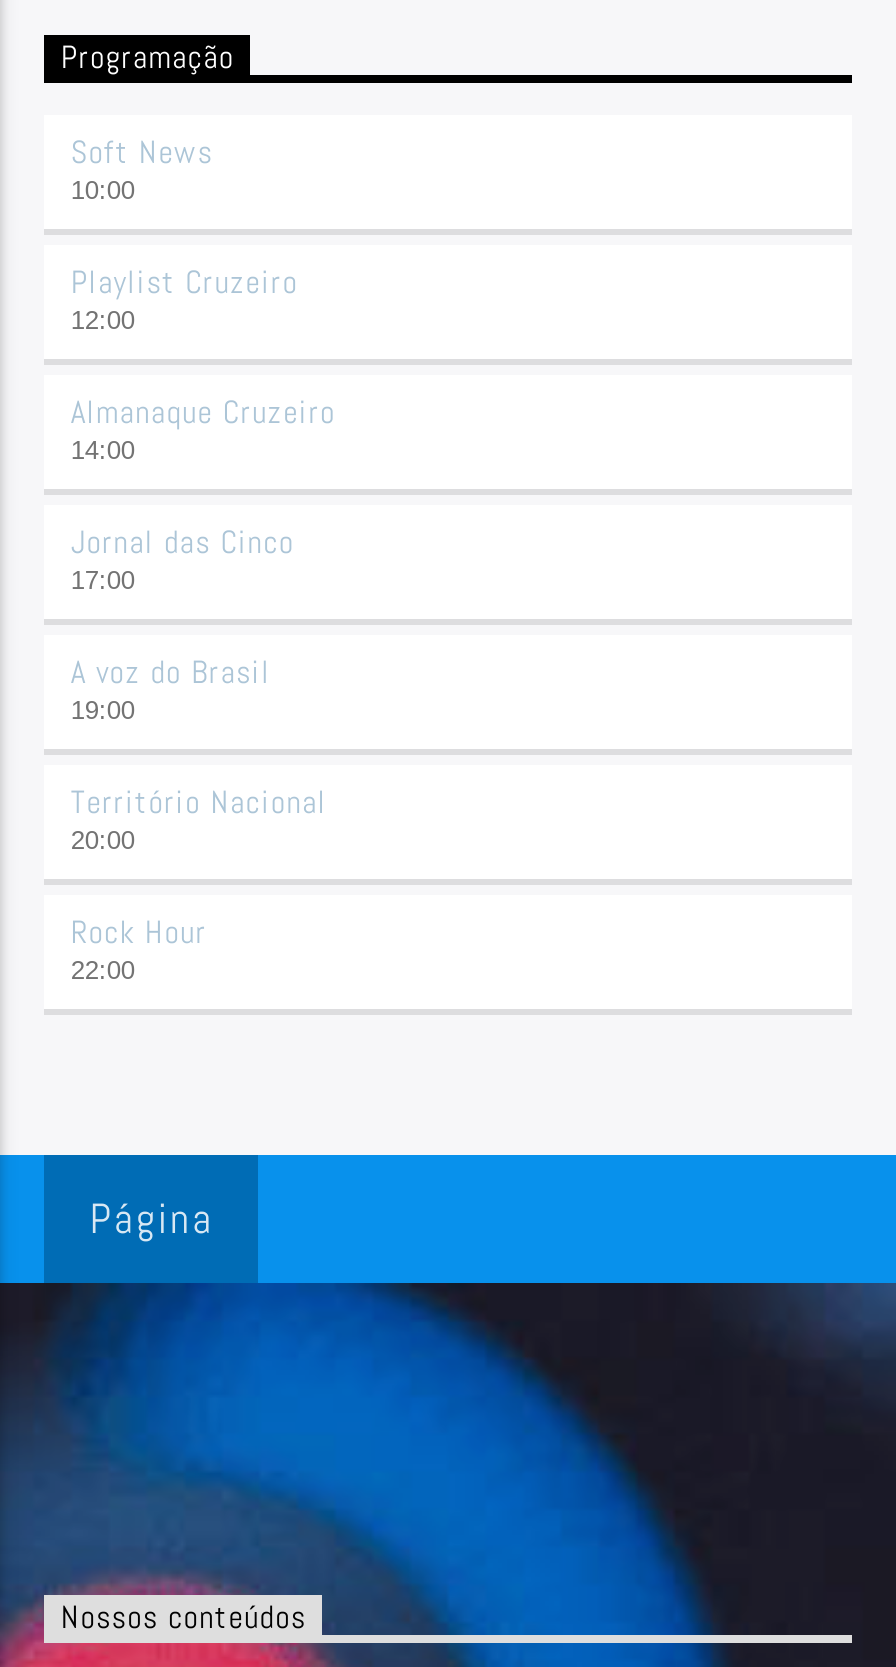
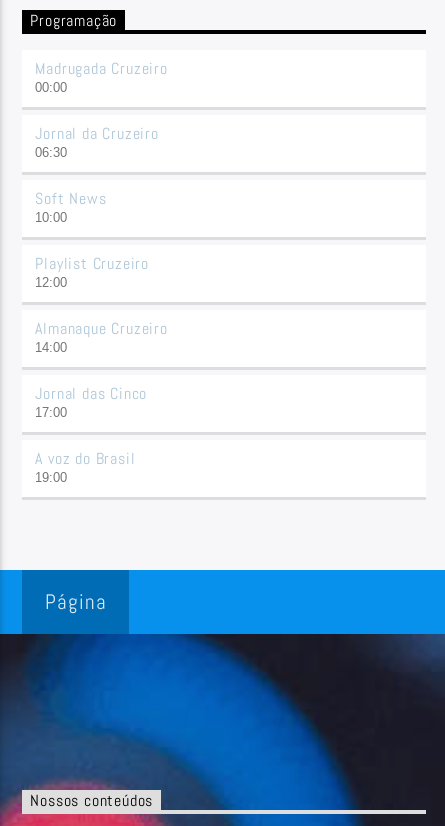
none -> [35,58,168,160] Madrugada Cruzeiro | 00:00 | Jornal da Cruzeiro | 06:30
moved [71,130,336,724] -> [35,188,168,485]: Soft News | 10:00 | Playlist Cruzeiro | ... | A voz do Brasil | 19:00
[71,780,327,984] Território Nacional | 20:00 | Rock Hour | 22:00 -> none

